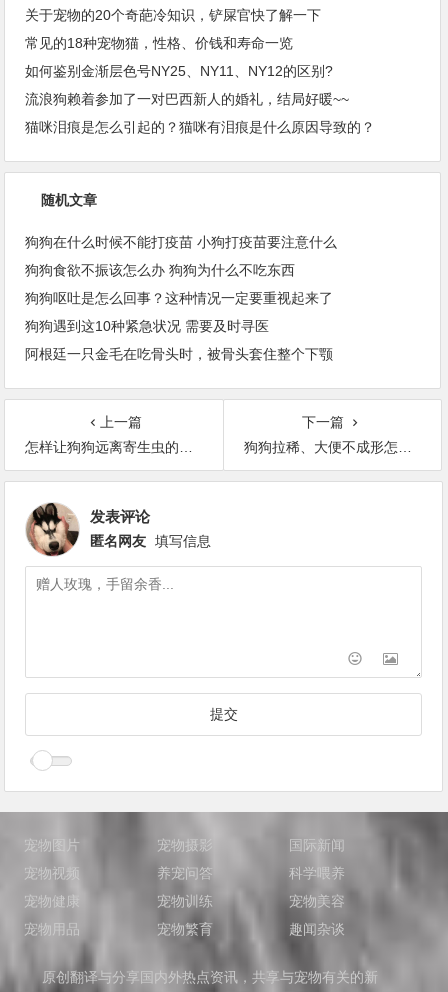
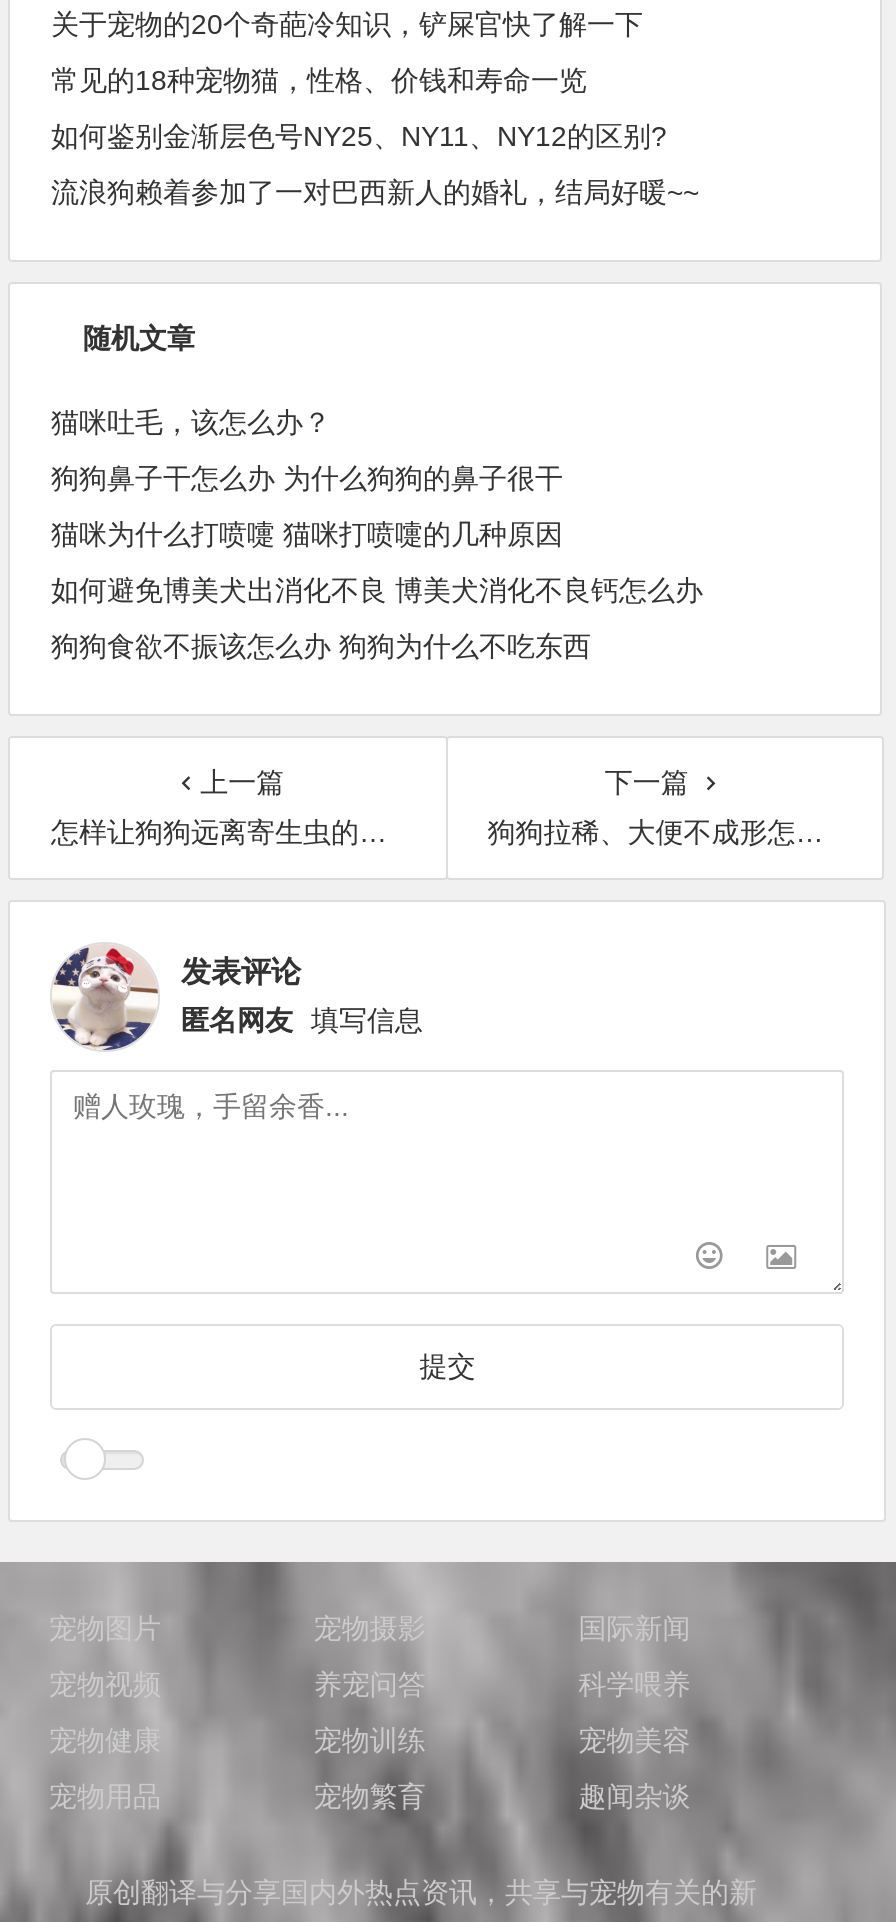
[25,119,375,135] 猫咪泪痕是怎么引起的？猫咪有泪痕是什么原因导致的？ -> none
[25,234,337,250] 狗狗在什么时候不能打疫苗 小狗打疫苗要注意什么 -> [51,407,703,607] 猫咪吐毛，该怎么办？ | 狗狗鼻子干怎么办 为什么狗狗的鼻子很干 | 猫咪为什么打喷嚏 猫咪打喷嚏的几种原因 | 如何避免博美犬出消化不良 博美犬消化不良钙怎么办
moved [25,262,295,278] -> [51,631,591,663]: 狗狗食欲不振该怎么办 狗狗为什么不吃东西
[25,290,333,362] 狗狗呕吐是怎么回事？这种情况一定要重视起来了 | 狗狗遇到这10种紧急状况 需要及时寻医 | 阿根廷一只金毛在吃骨头时，被骨头套住整个下颚 -> none
[25,502,80,557] [image] -> [52,944,158,1052] [image]

